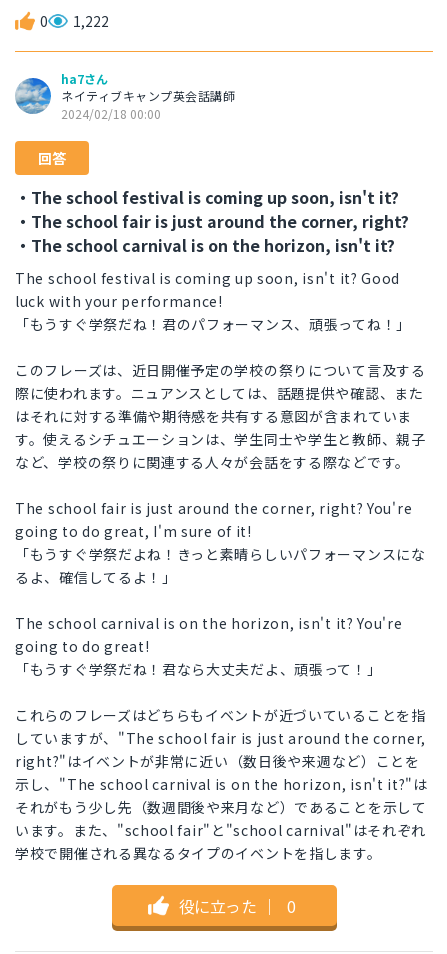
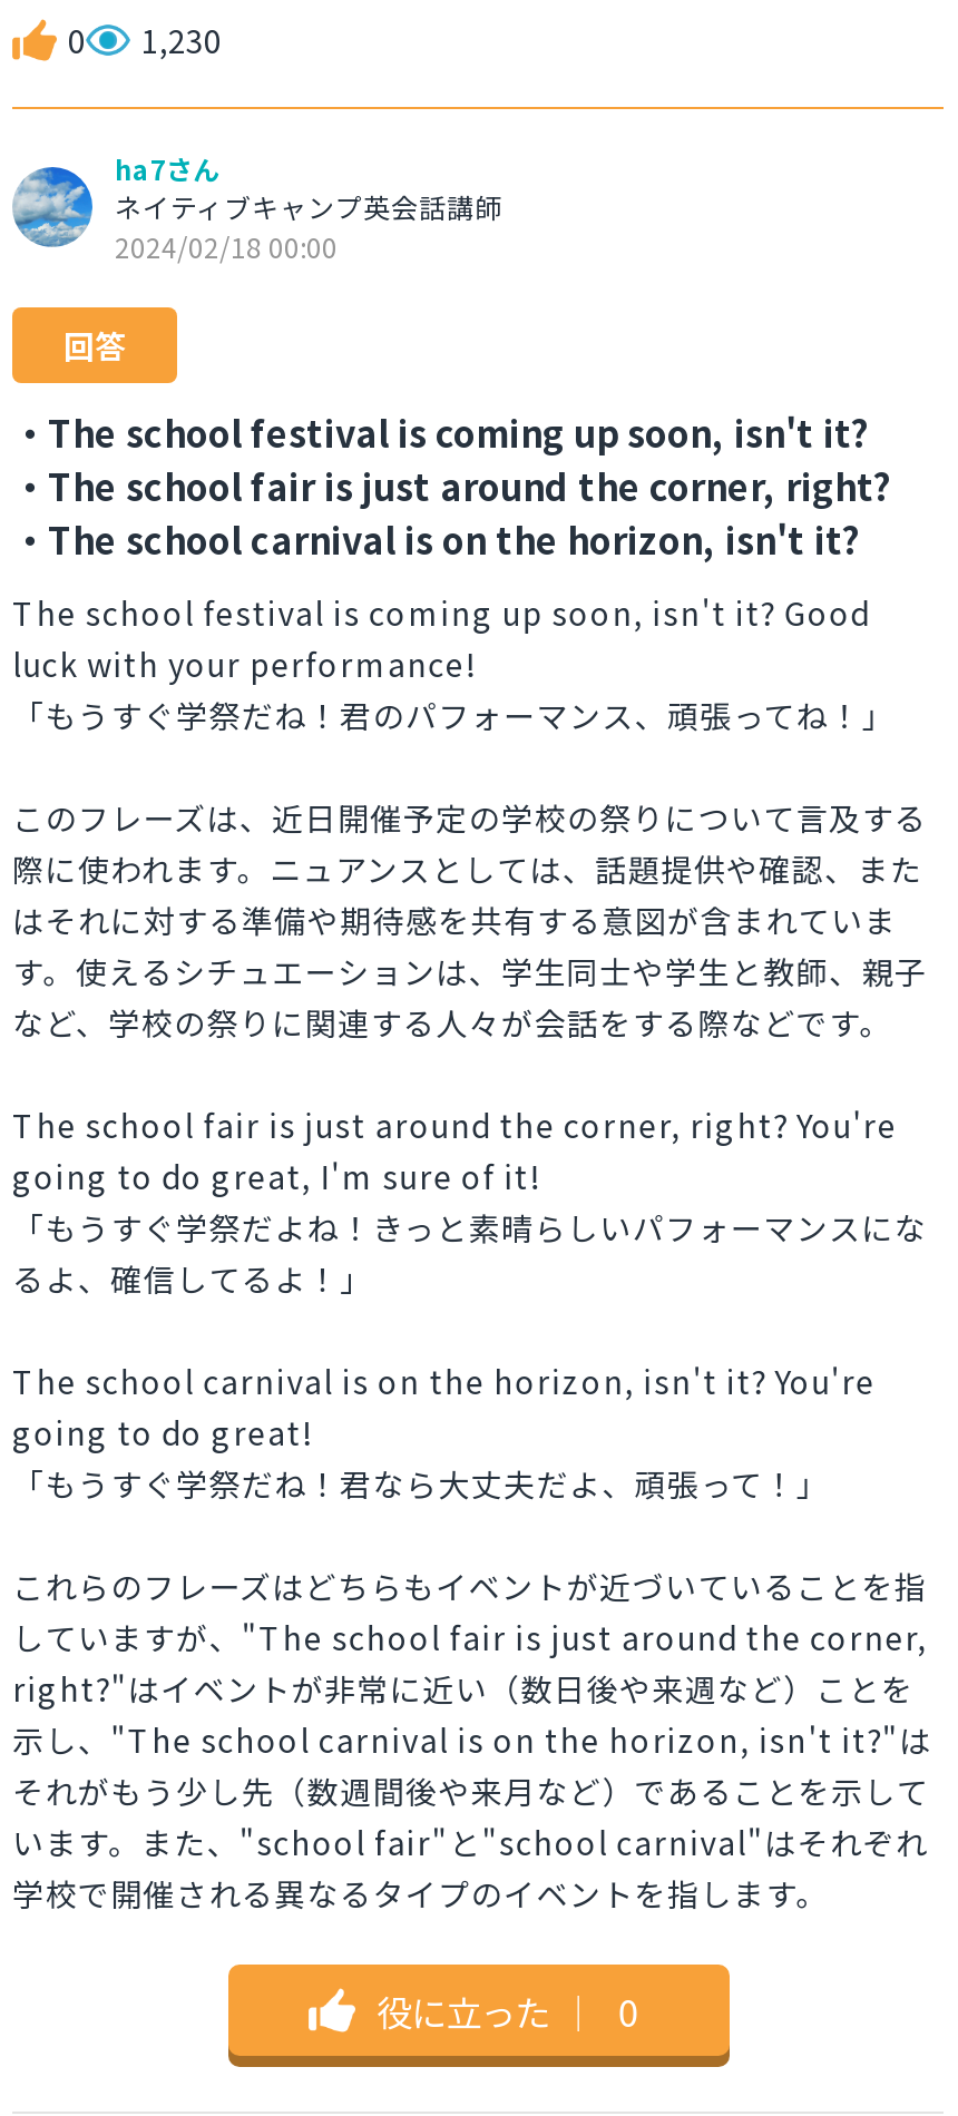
[40,11,109,31] 0 1,222 -> [68,19,222,63] 0 1,230

